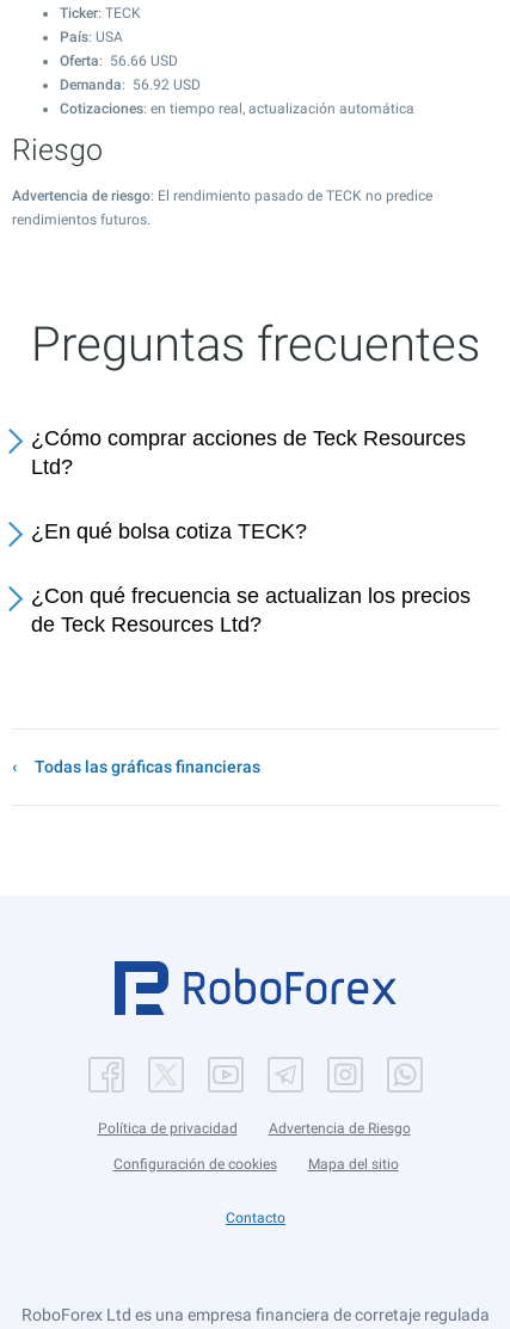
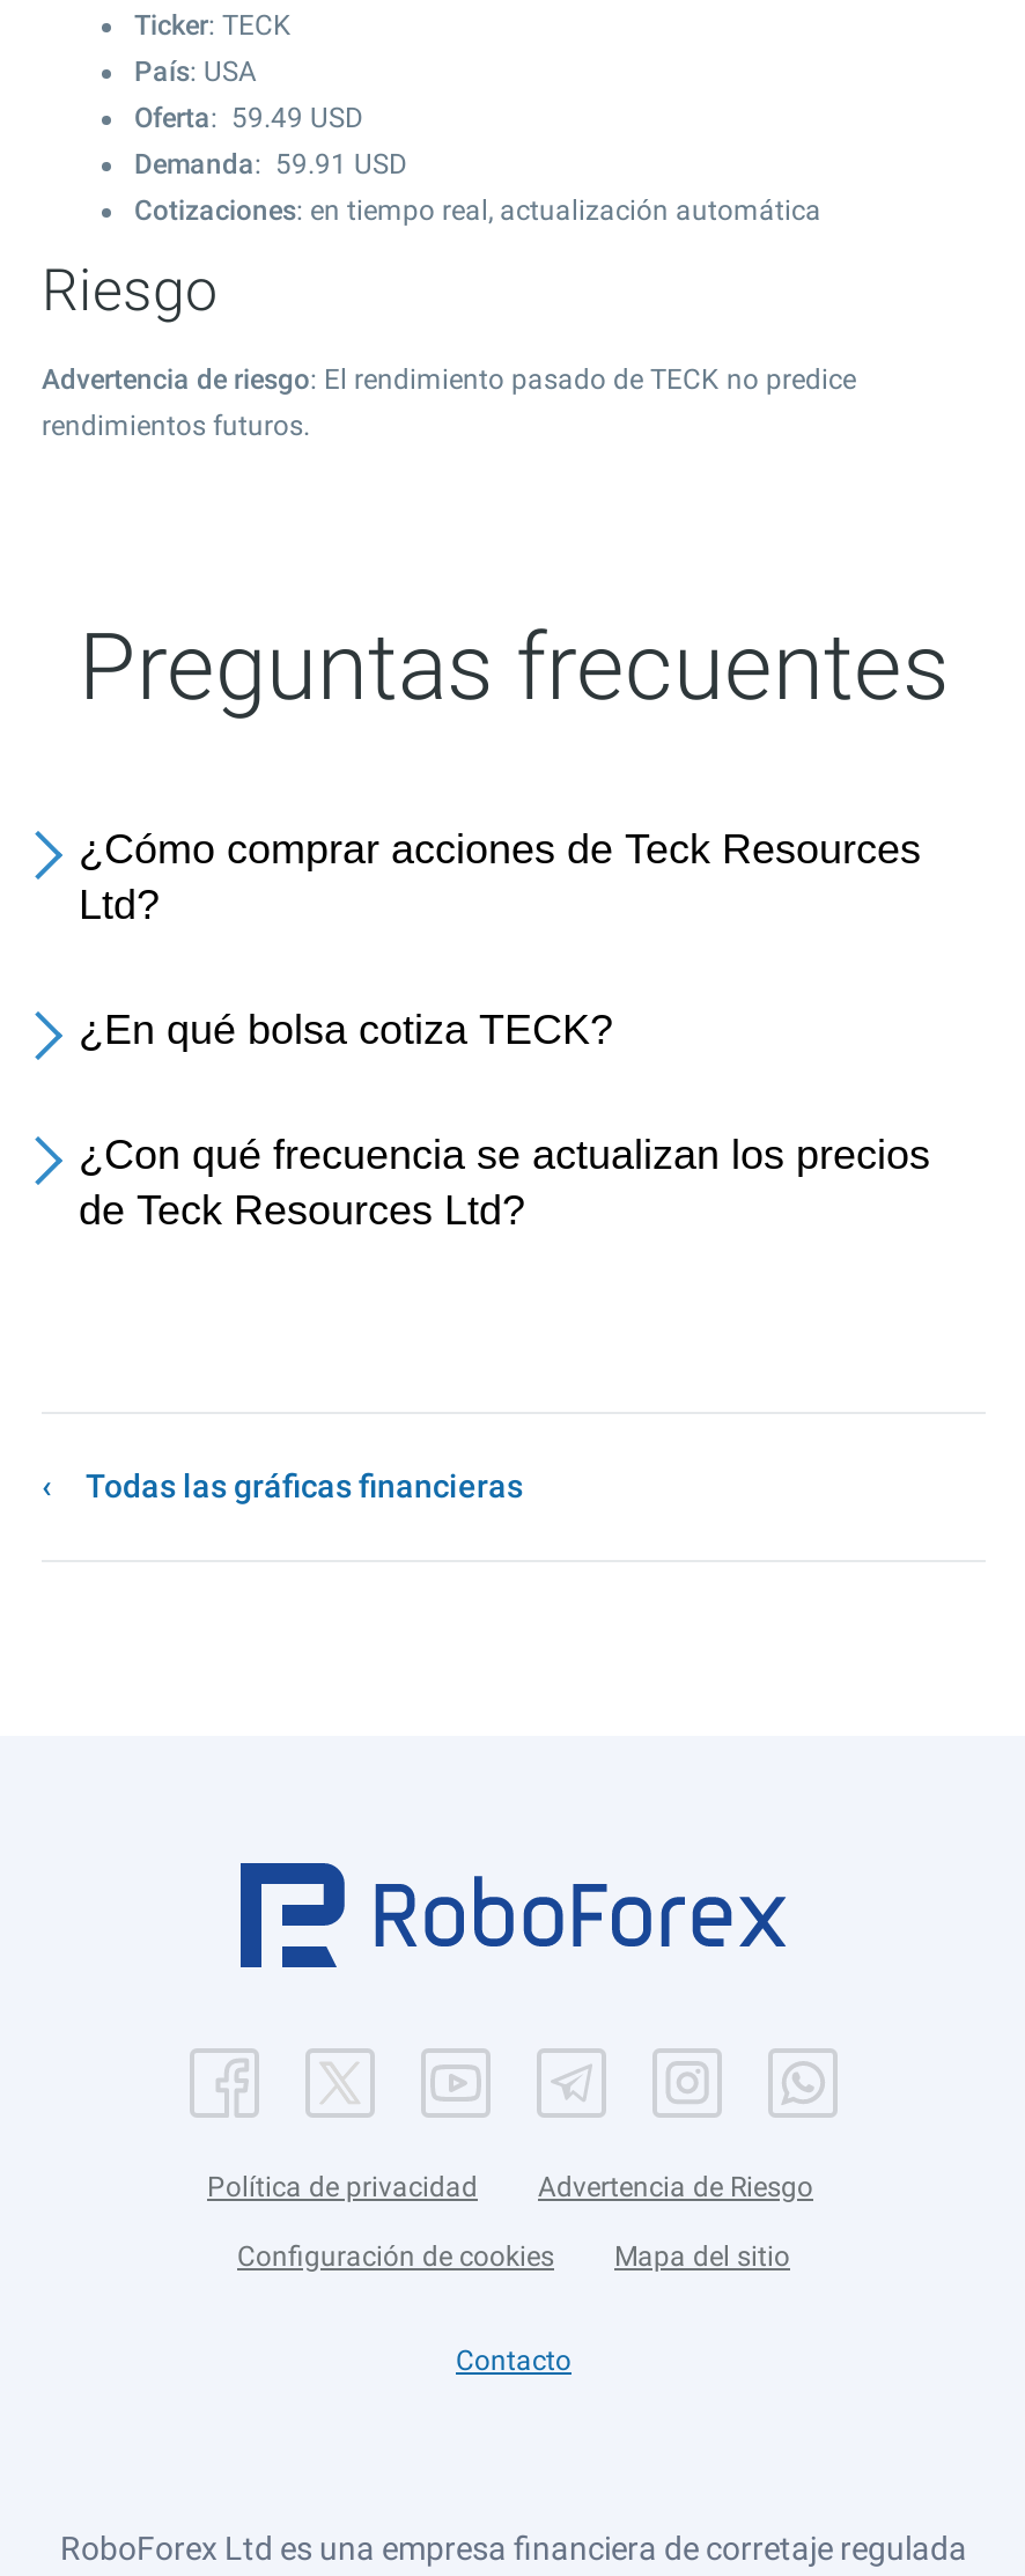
[60,53,178,69] Oferta: 56.66 USD -> [134,102,363,134] Oferta: 59.49 USD
[60,76,201,93] Demanda: 56.92 USD -> [134,148,407,181] Demanda: 59.91 USD

